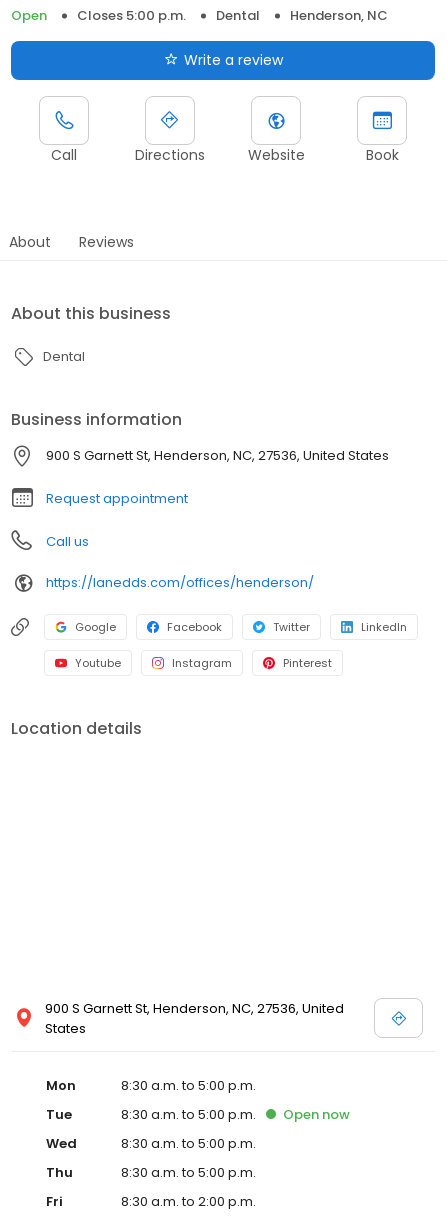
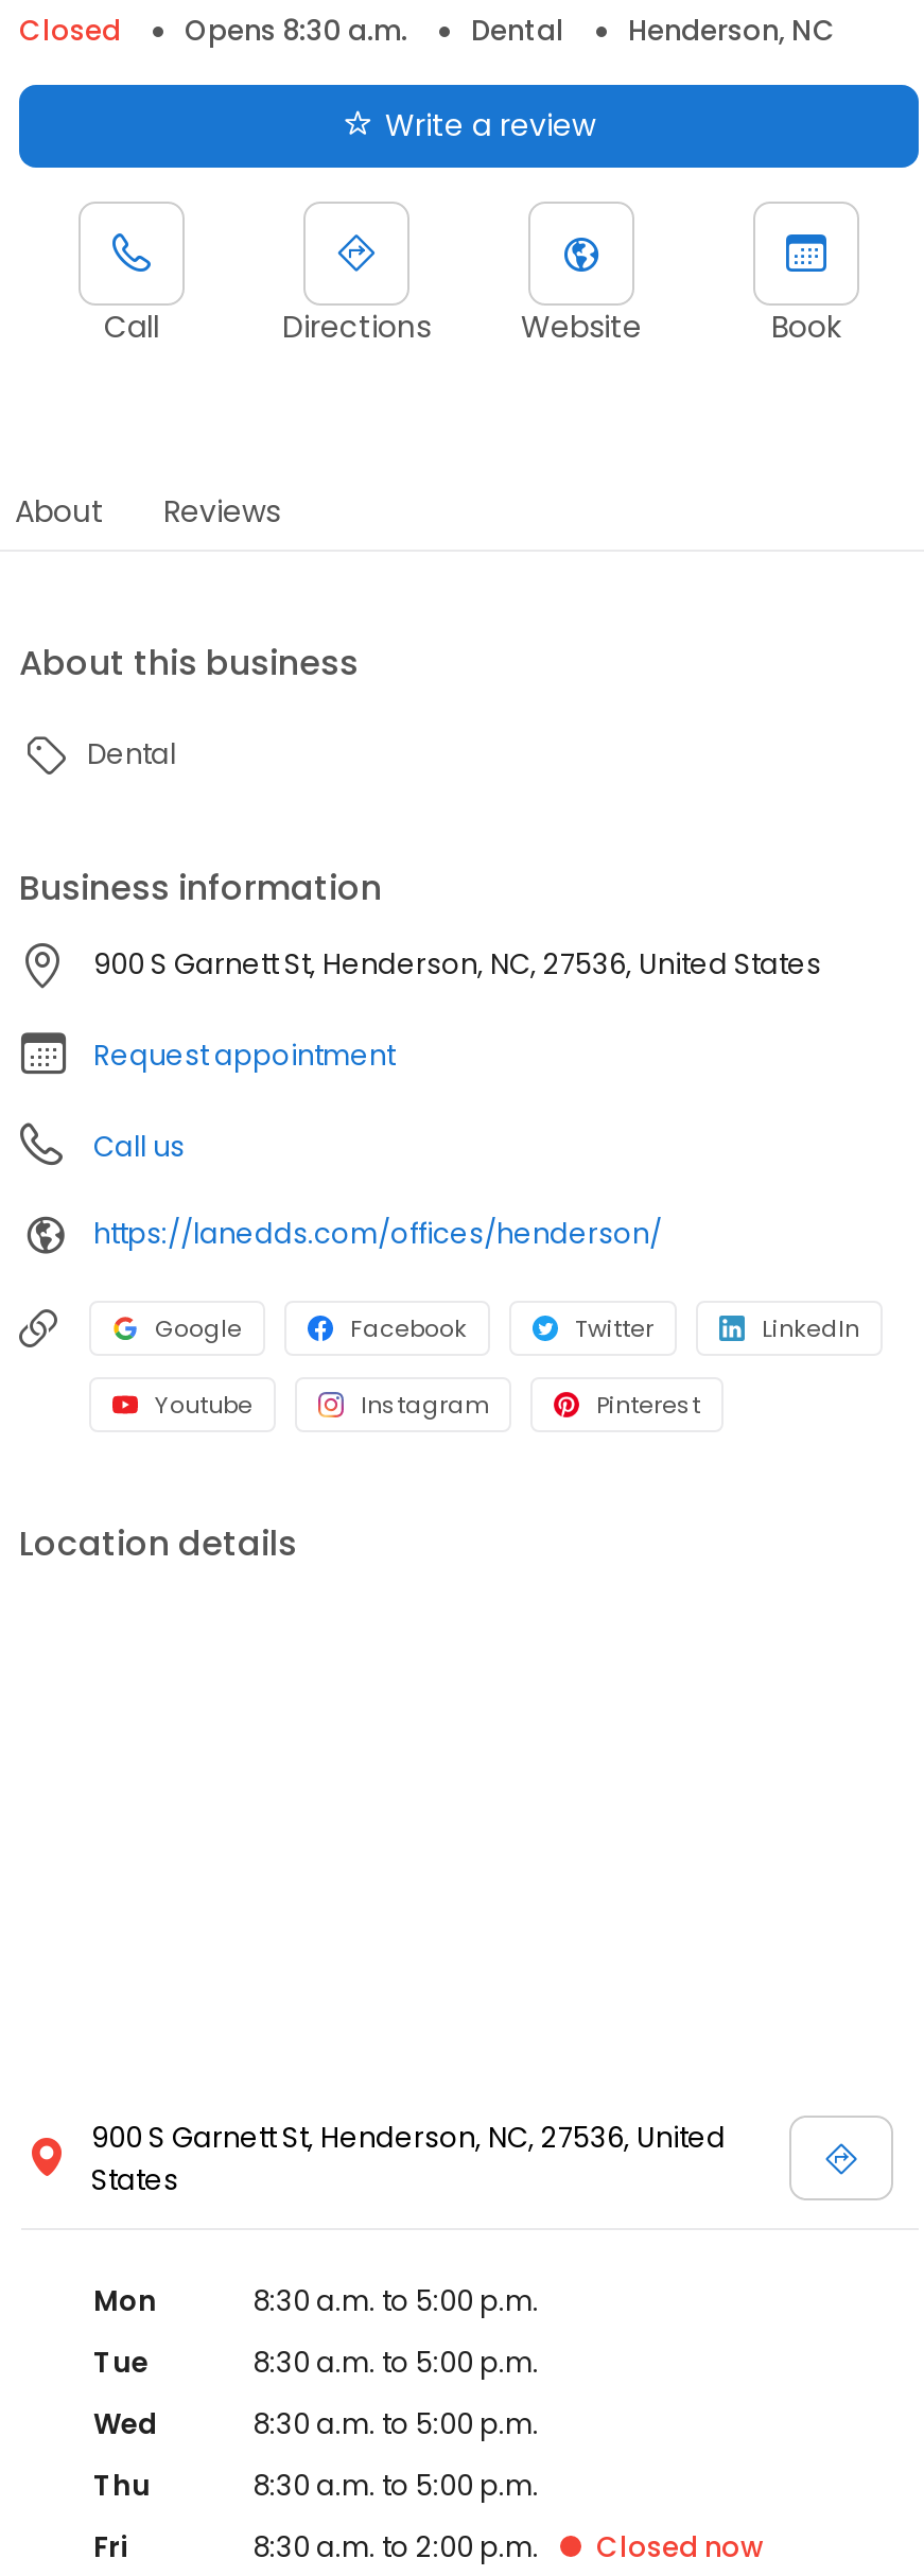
[11,6,186,25] Open | Closes 5:00 p.m. -> [19,10,407,50] Closed | Opens 8:30 a.m.
[283,1105,350,1124] Open now -> none
none -> [596,2526,764,2567] Closed now

